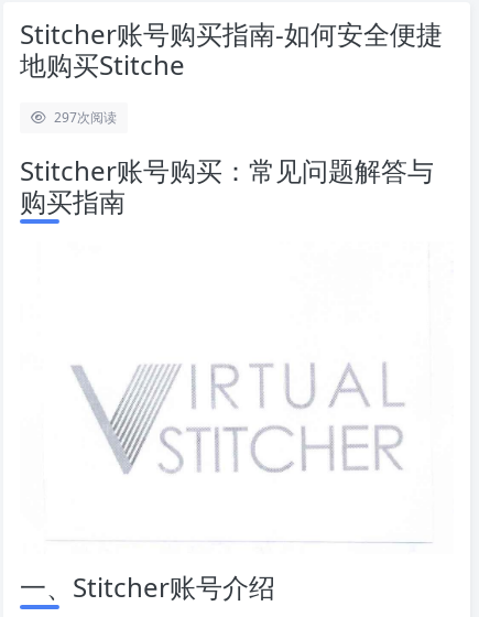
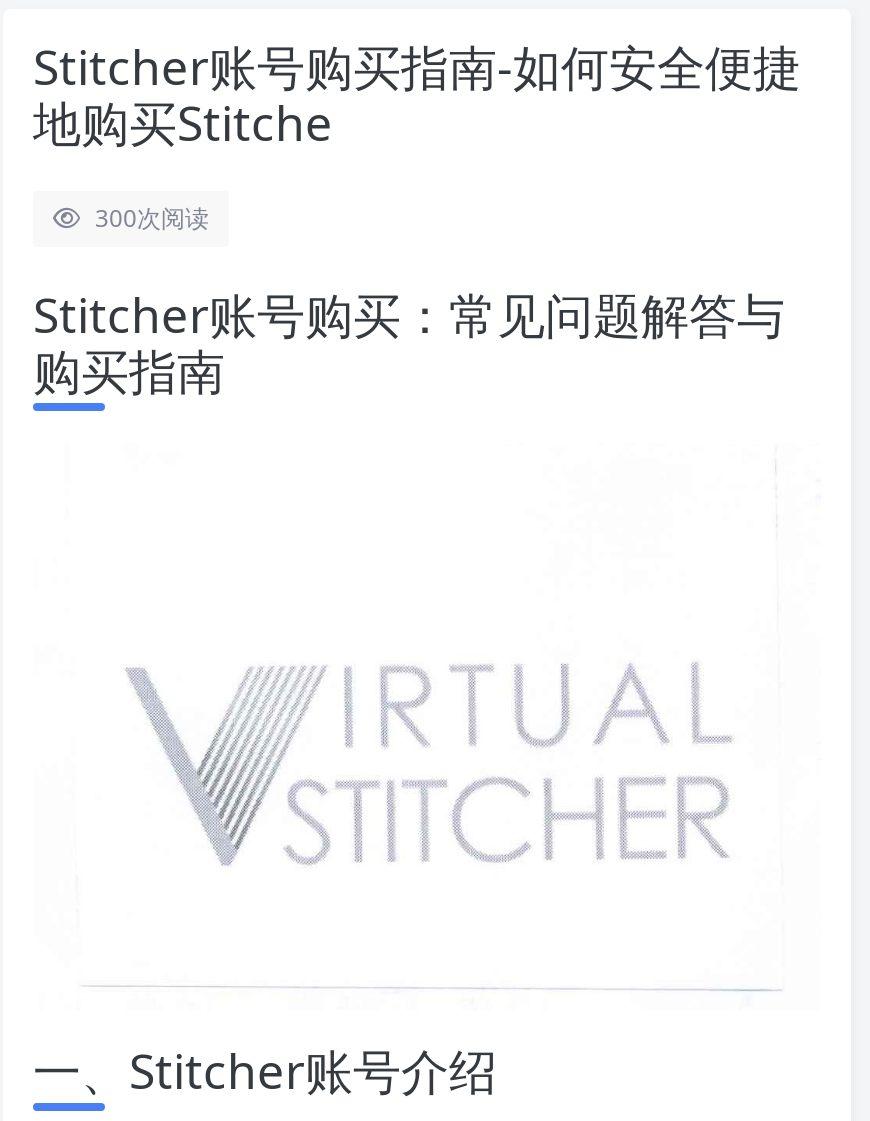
[54,108,117,127] 297次阅读 -> [95,201,209,235] 300次阅读

